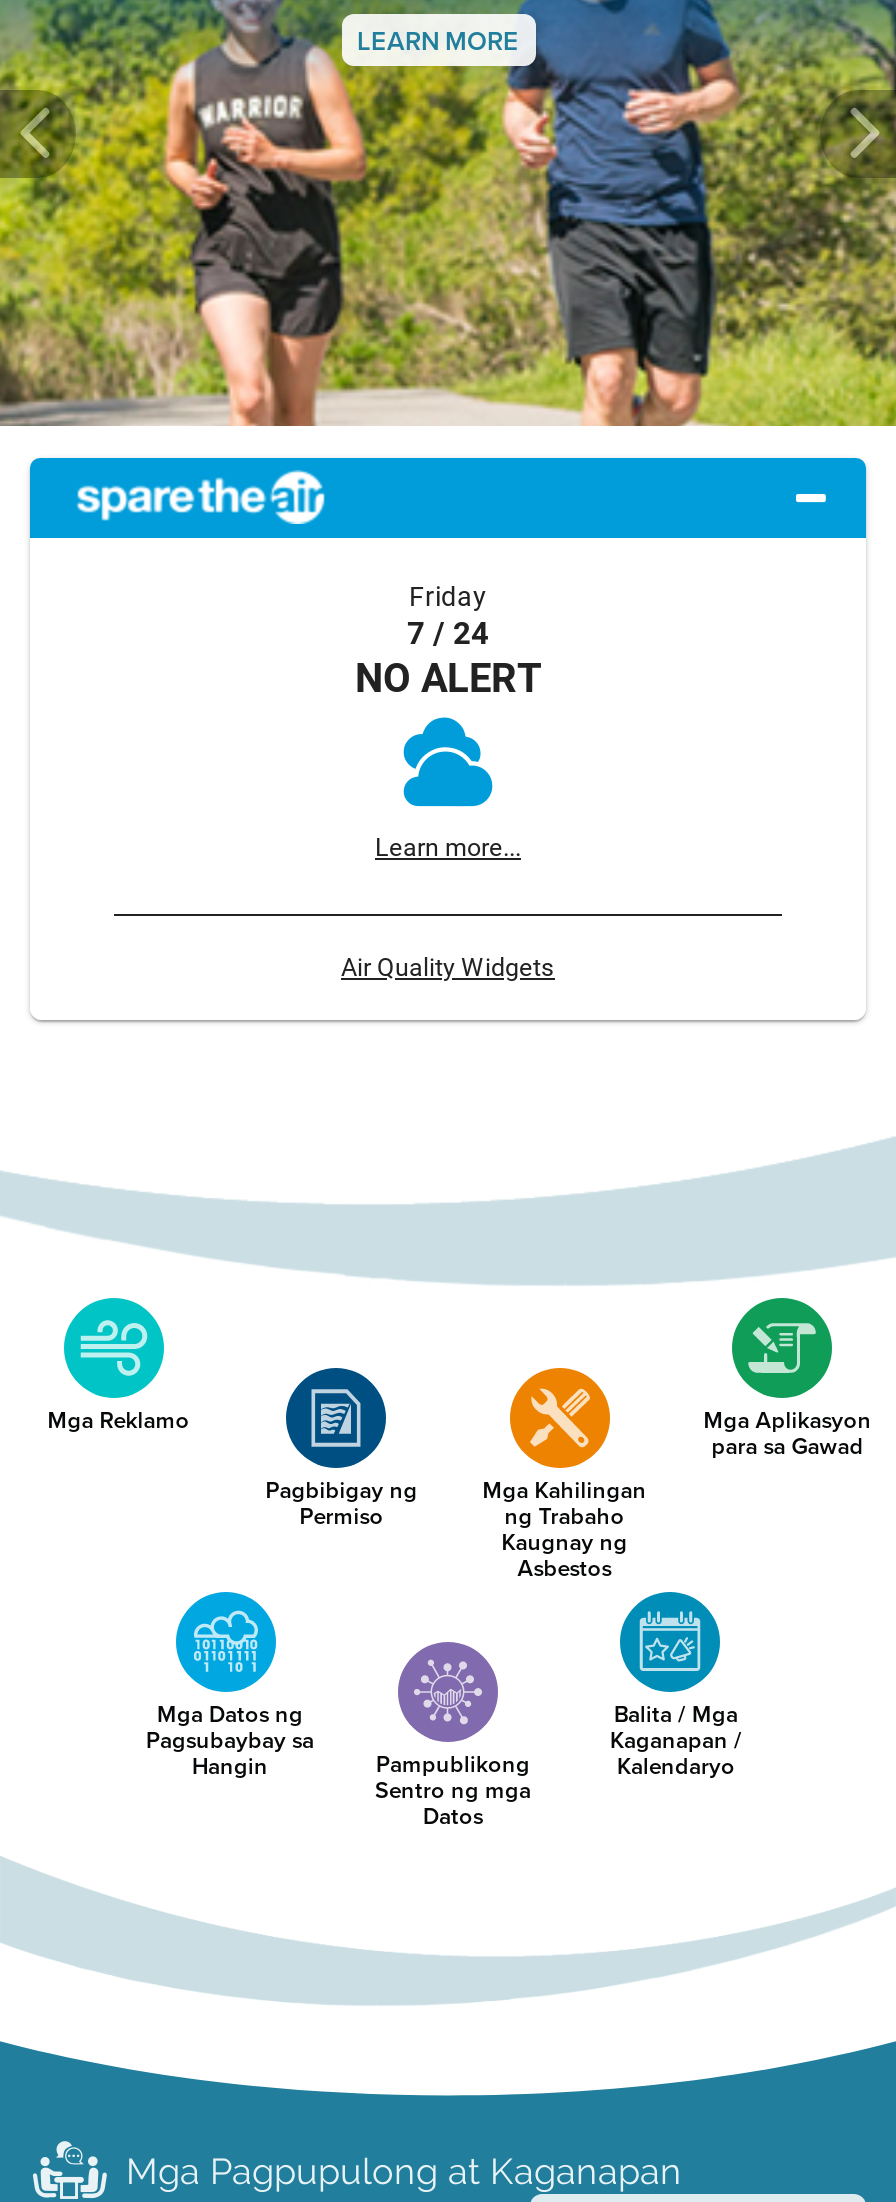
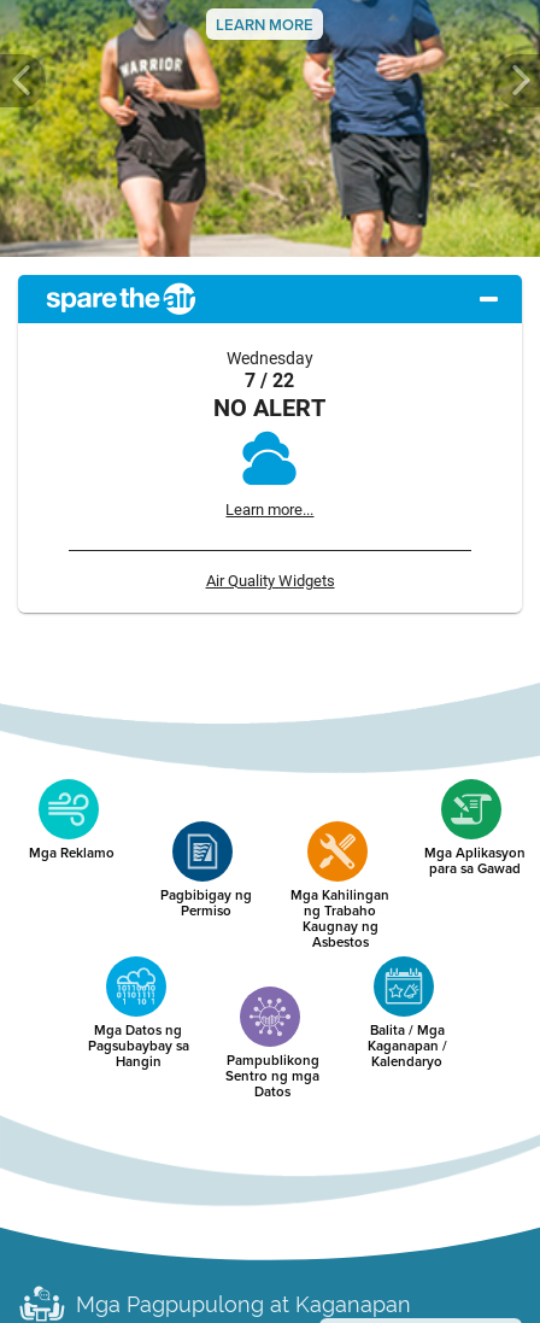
[407,578,489,652] Friday | 7 / 24 -> [227,347,313,392] Wednesday | 7 / 22

